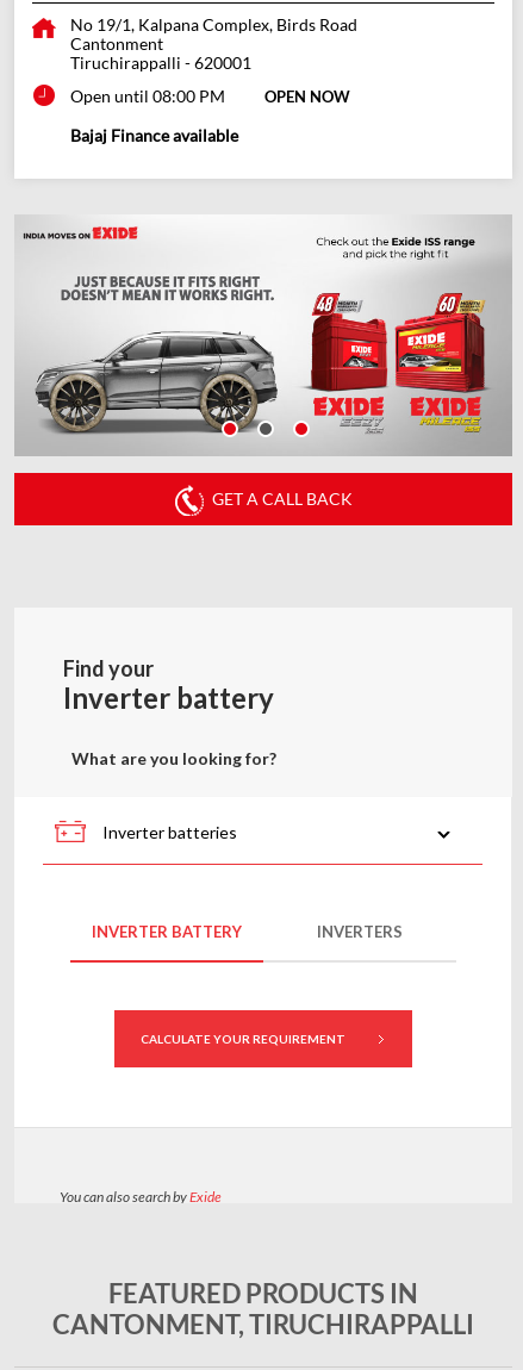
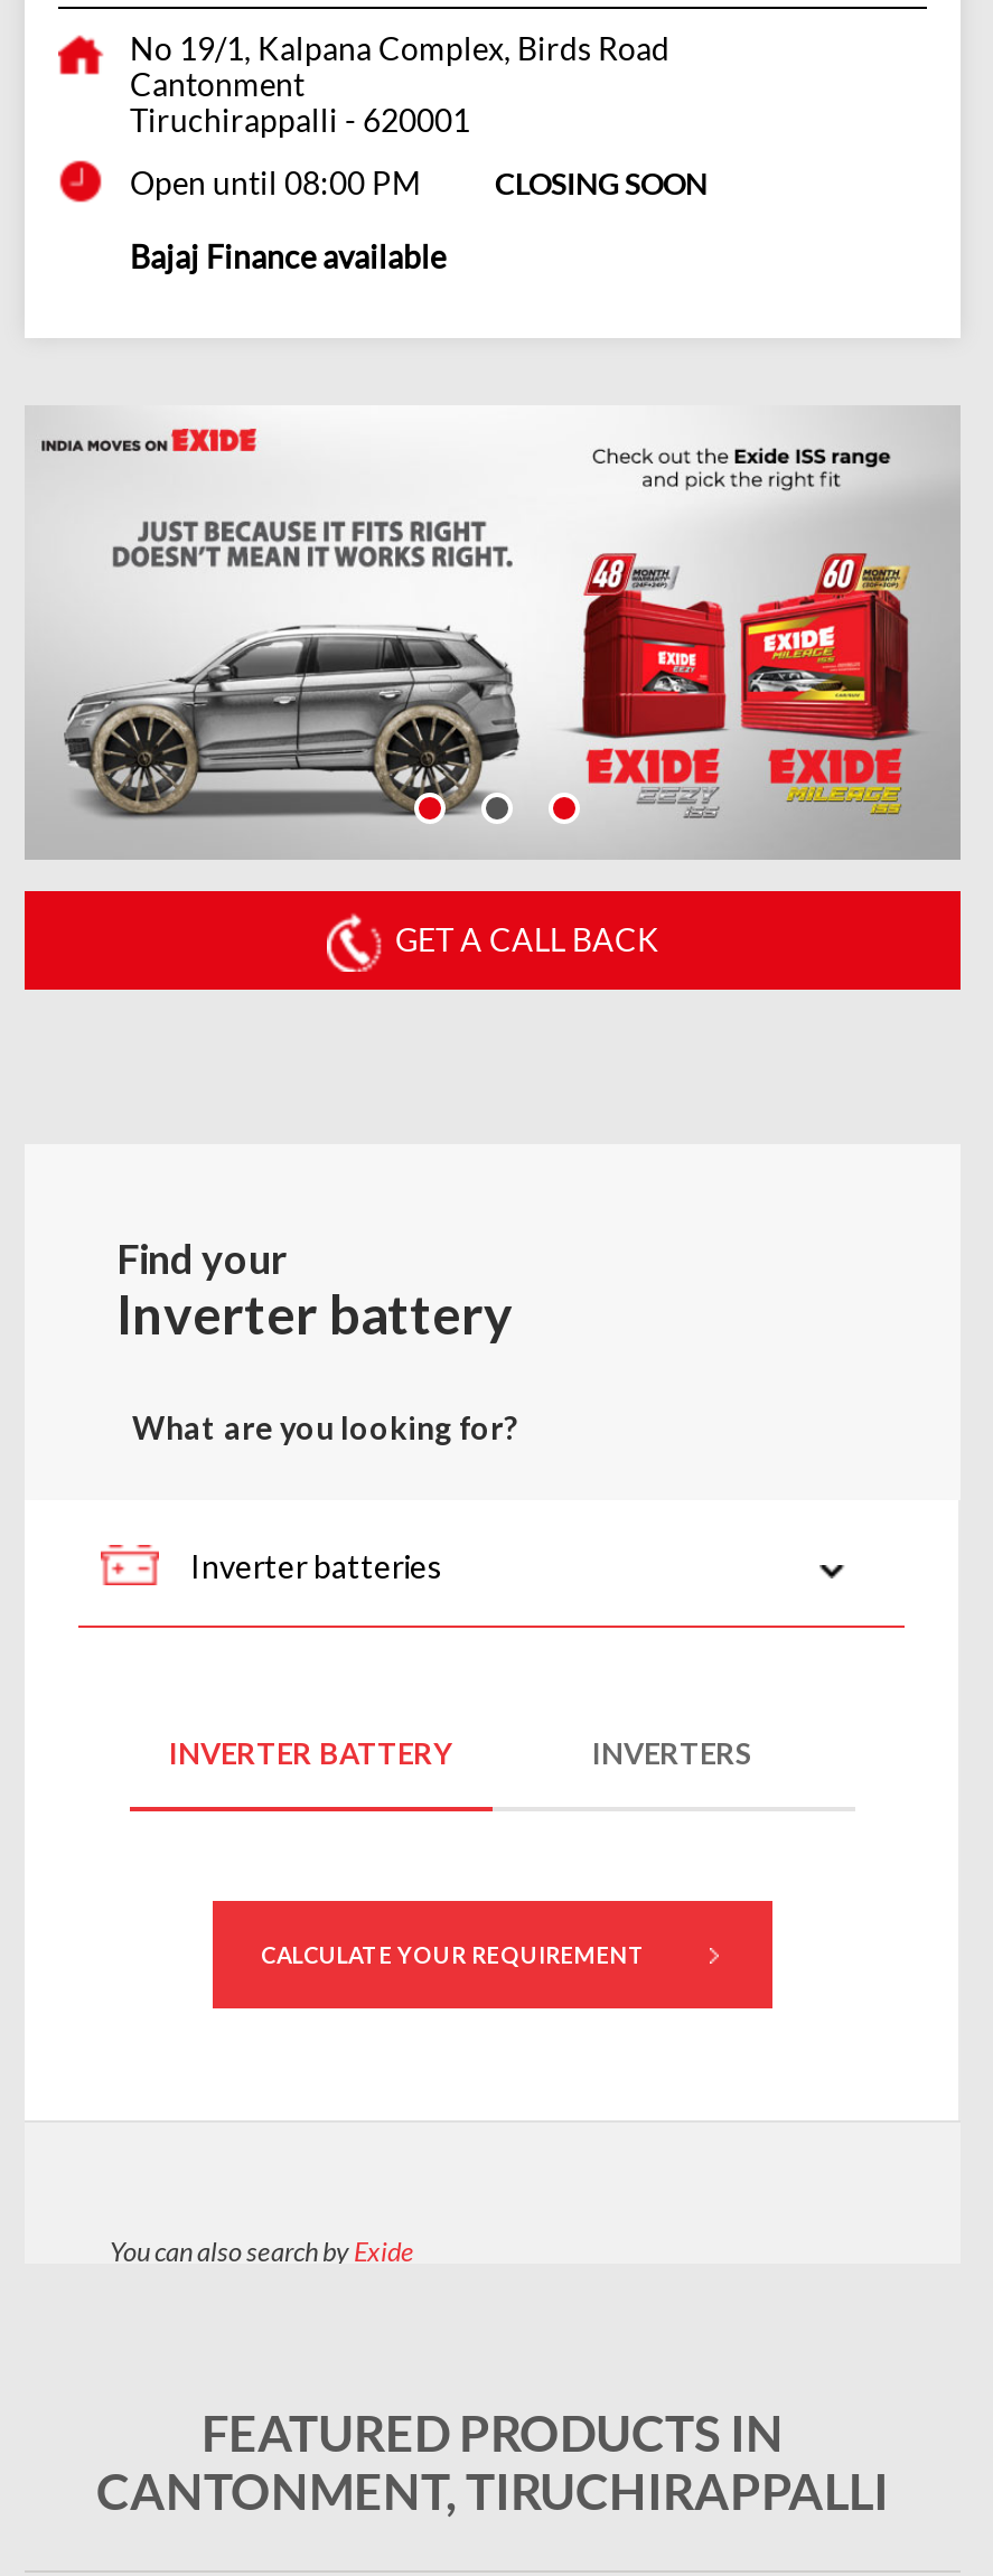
[264,87,350,106] OPEN NOW -> [495,166,708,202] CLOSING SOON

